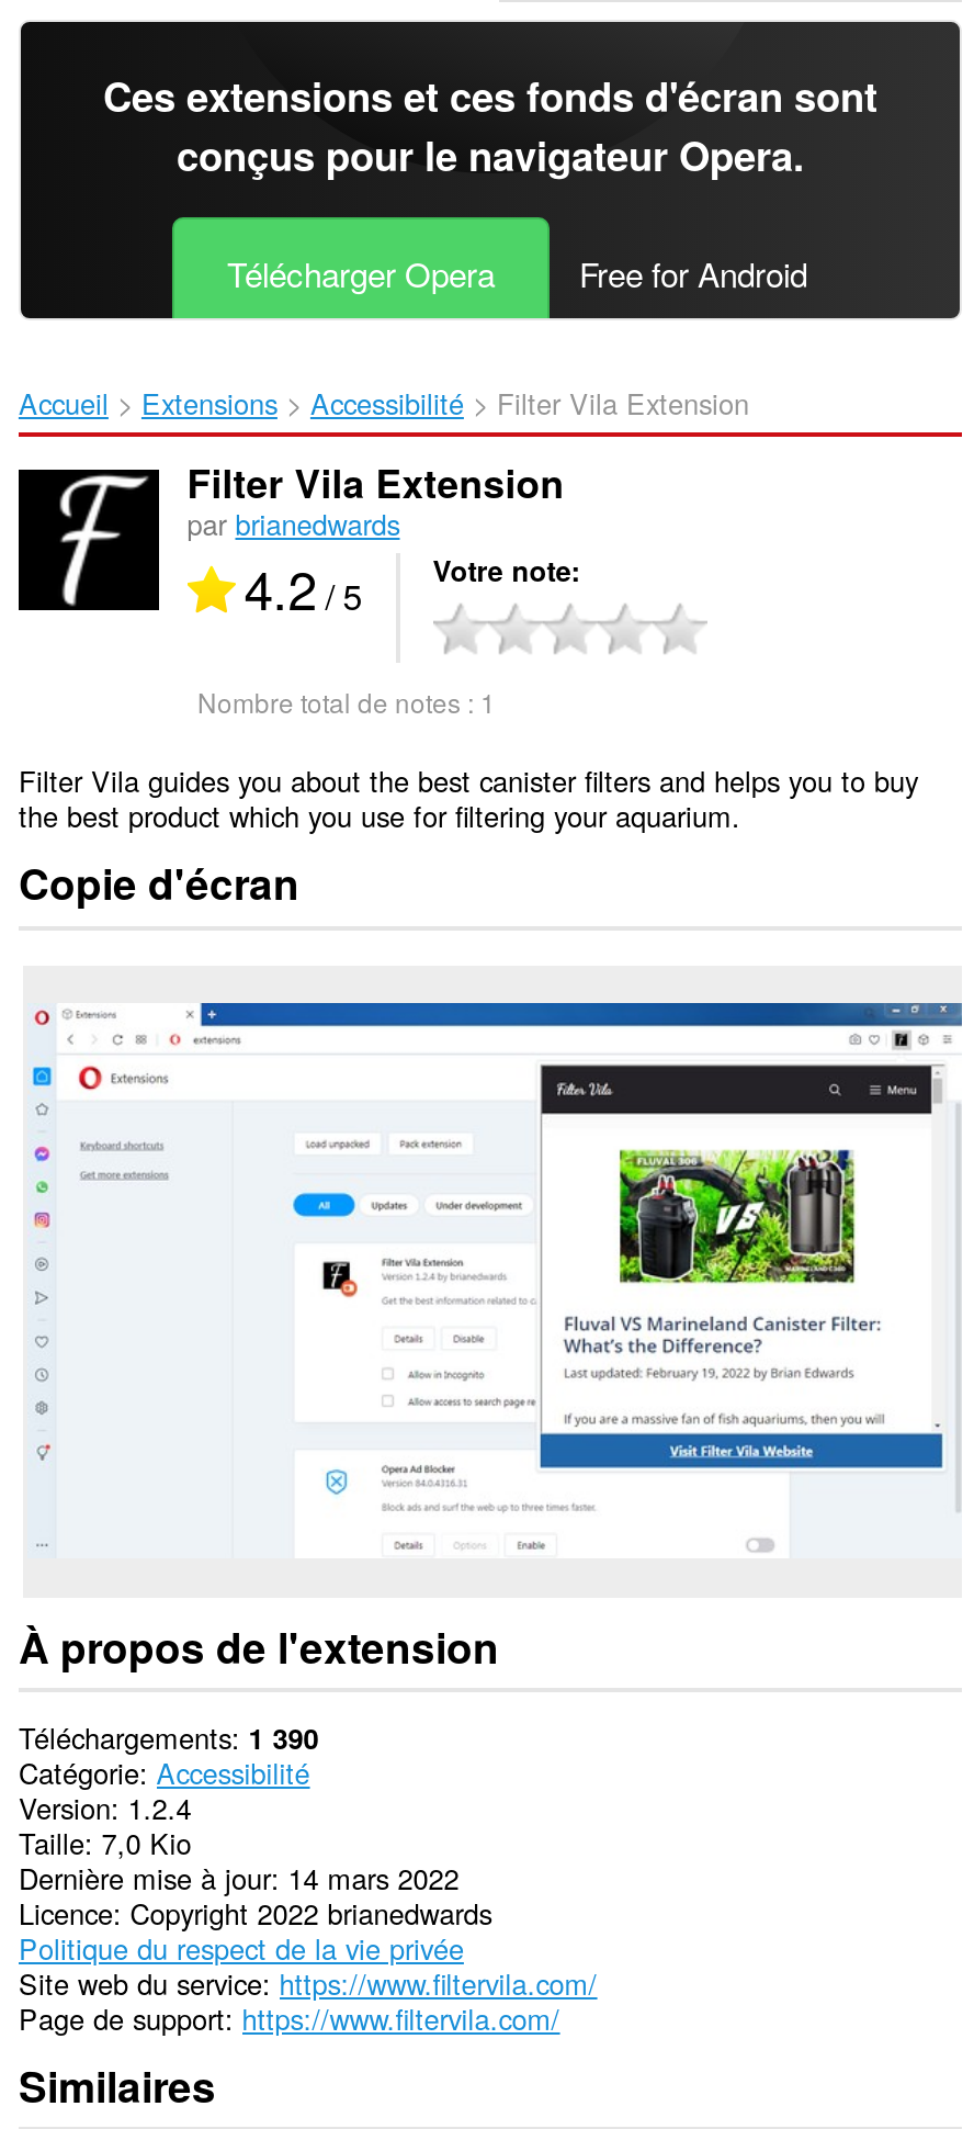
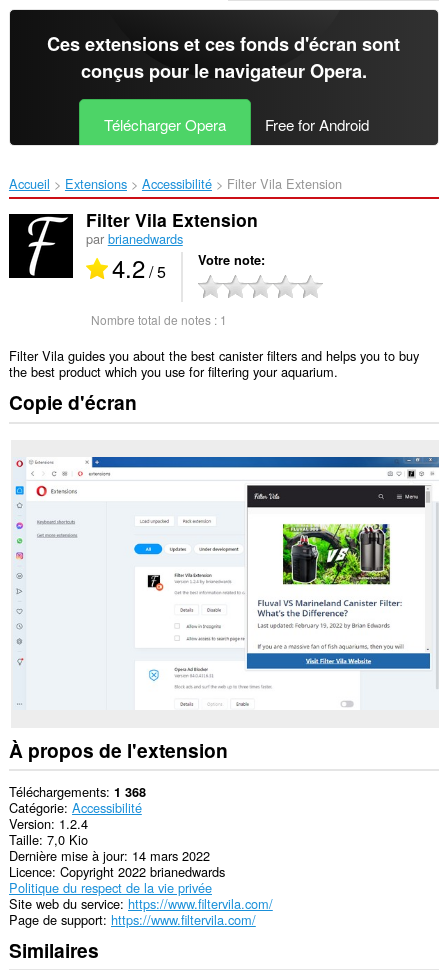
[19,1716,319,1758] Téléchargements 1 390 -> [9,782,146,801] Téléchargements 1 368

